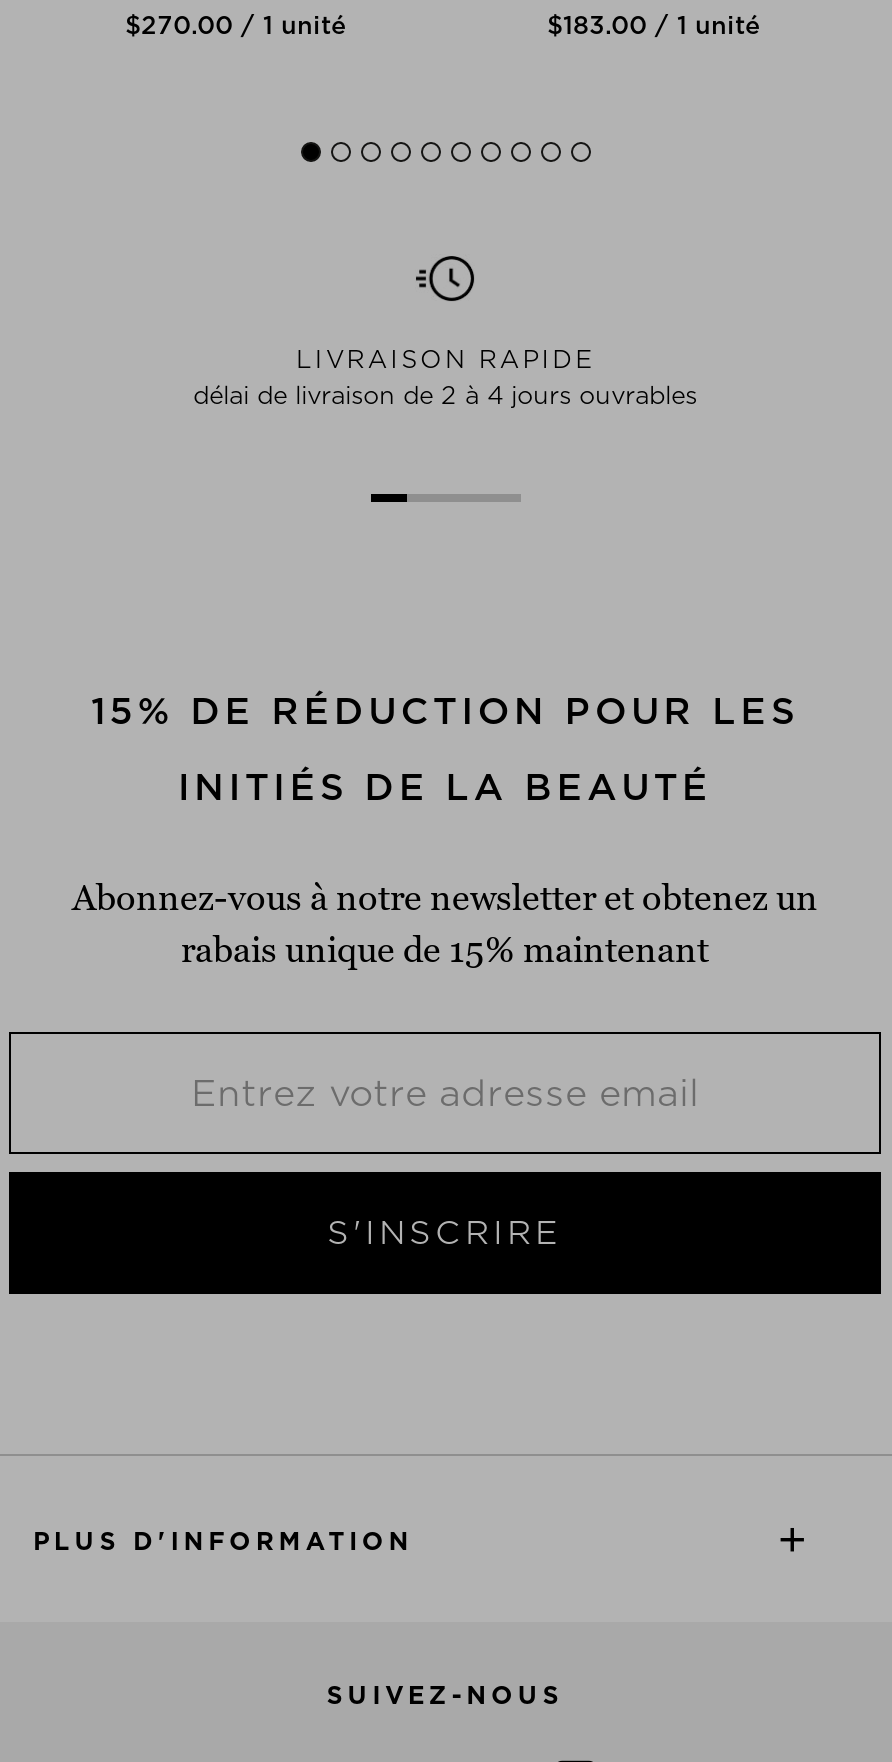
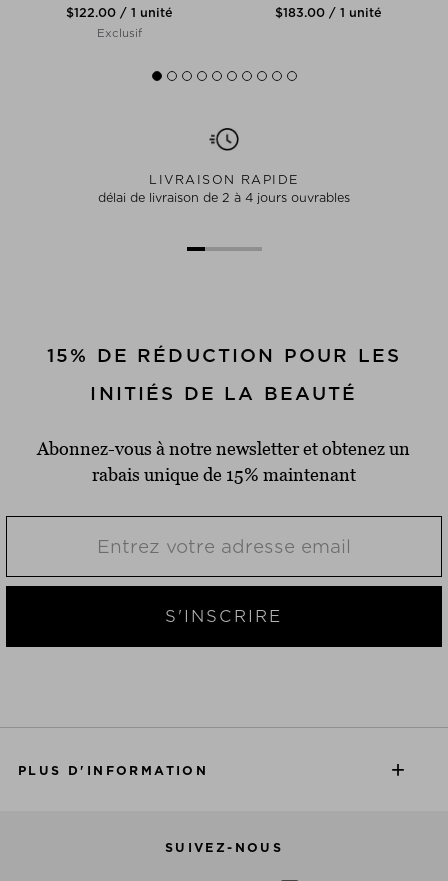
[125,9,347,39] $‌270.00 / 1 unité -> [66,5,173,40] $‌122.00 / 1 unité | Exclusif

